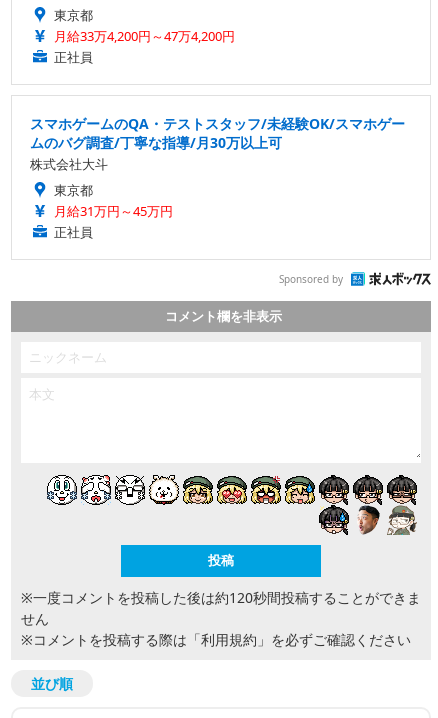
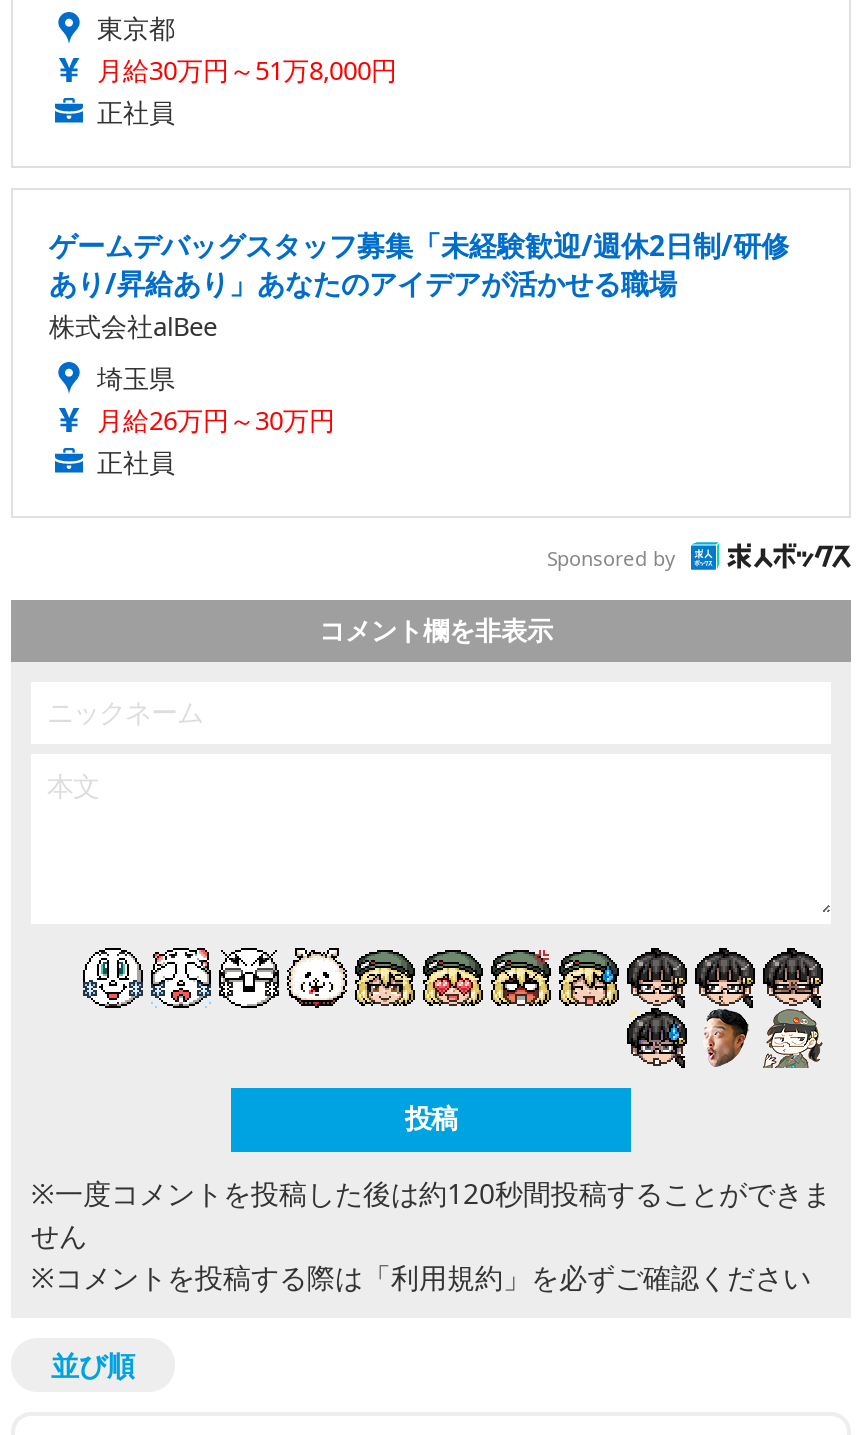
[54,26,235,44] 月給33万4,200円～47万4,200円 -> [97,52,397,88] 月給30万円～51万8,000円
[30,113,405,219] スマホゲームのQA・テストスタッフ/未経験OK/スマホゲー | ムのバグ調査/丁寧な指導/月30万以上可 | 株式会社大斗 | 東京都 | 月給31万円～45万円 -> [49,226,789,438] ゲームデバッグスタッフ募集「未経験歓迎/週休2日制/研修 | あり/昇給あり」あなたのアイデアが活かせる職場 | 株式会社alBee | 埼玉県 | 月給26万円～30万円

